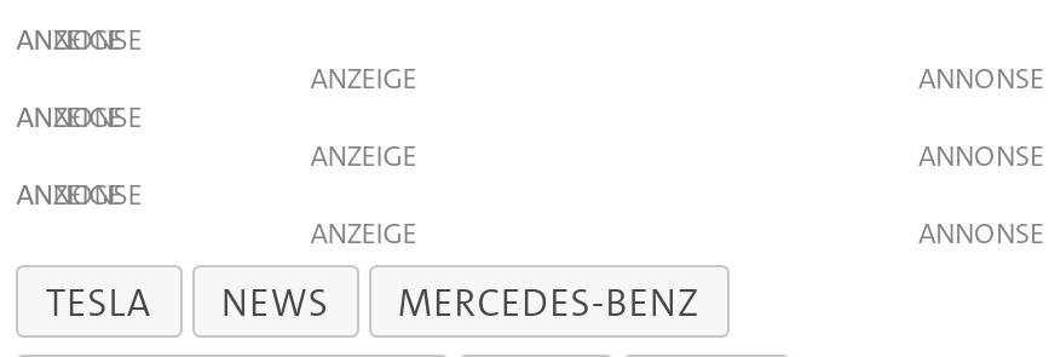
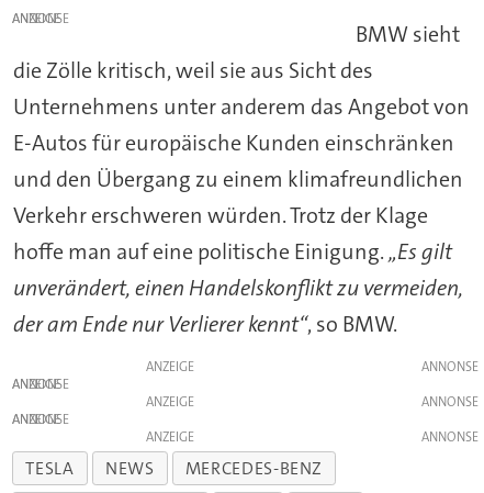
none -> [13,20,470,338] BMW sieht | die Zölle kritisch, weil sie aus Sicht des | Unternehmens unter anderem das Angebot von | E-Autos für europäische Kunden einschränken | und den Übergang zu einem klimafreundlichen | Verkehr erschweren würden. Trotz der Klage | hoffe man auf eine politische Einigung. „Es gilt | unverändert, einen Handelskonflikt zu vermeiden, | der am Ende nur Verlierer kennt“, so BMW.

